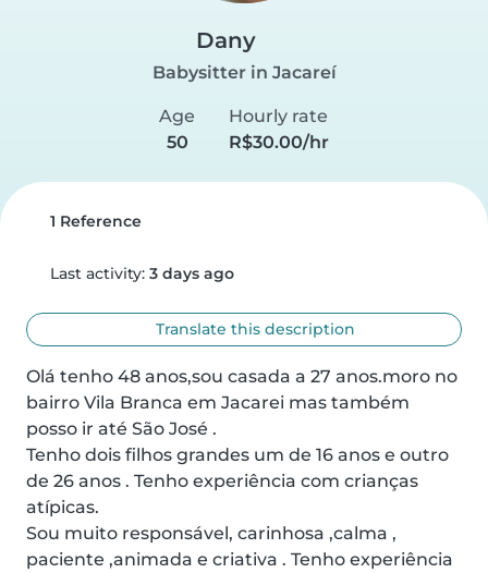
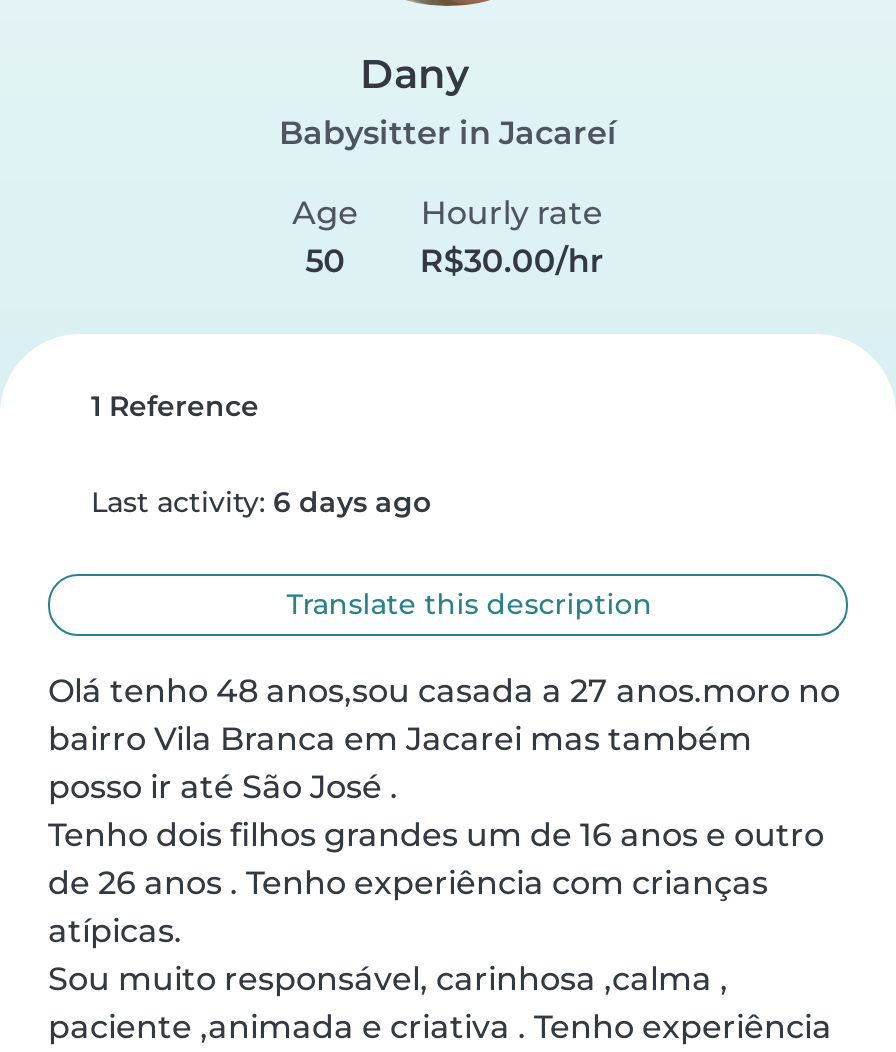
[45,264,234,283] Last activity: 3 days ago -> [83,484,431,520] Last activity: 6 days ago

